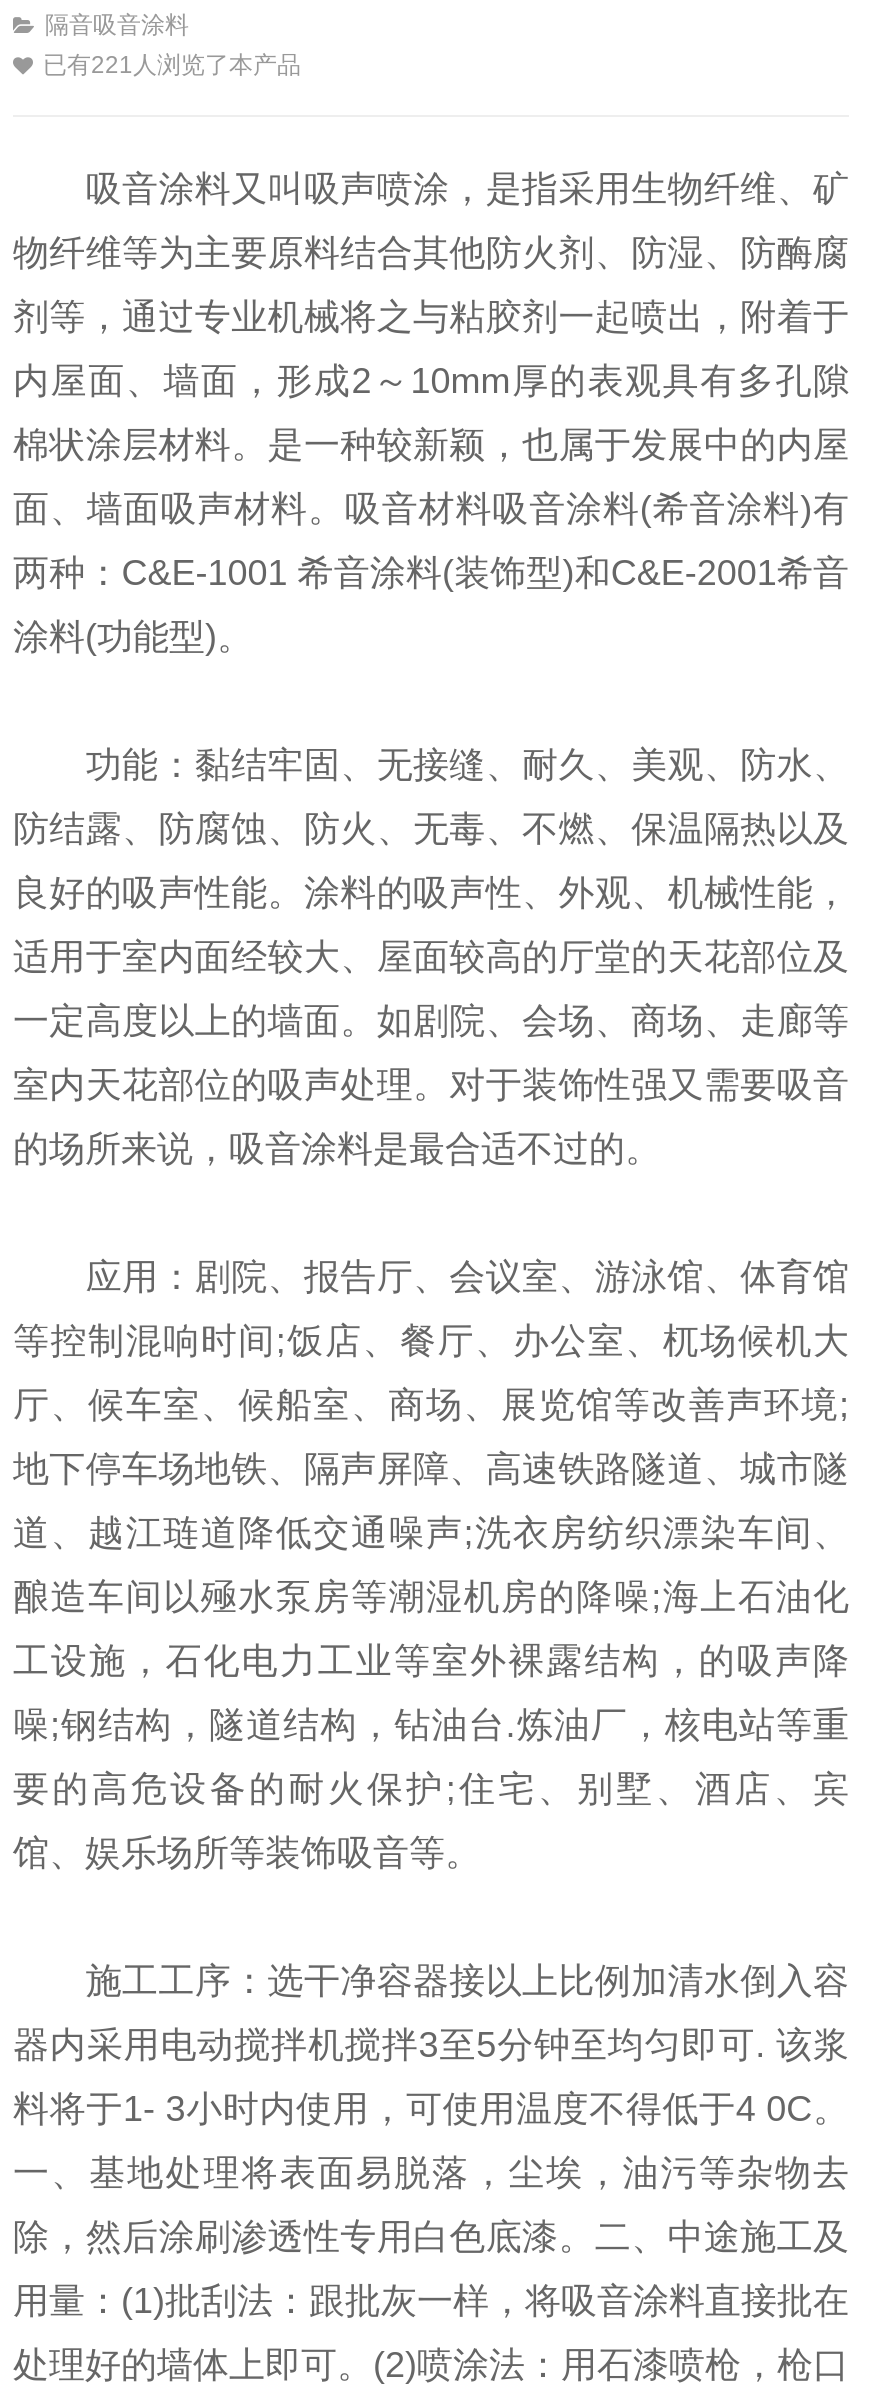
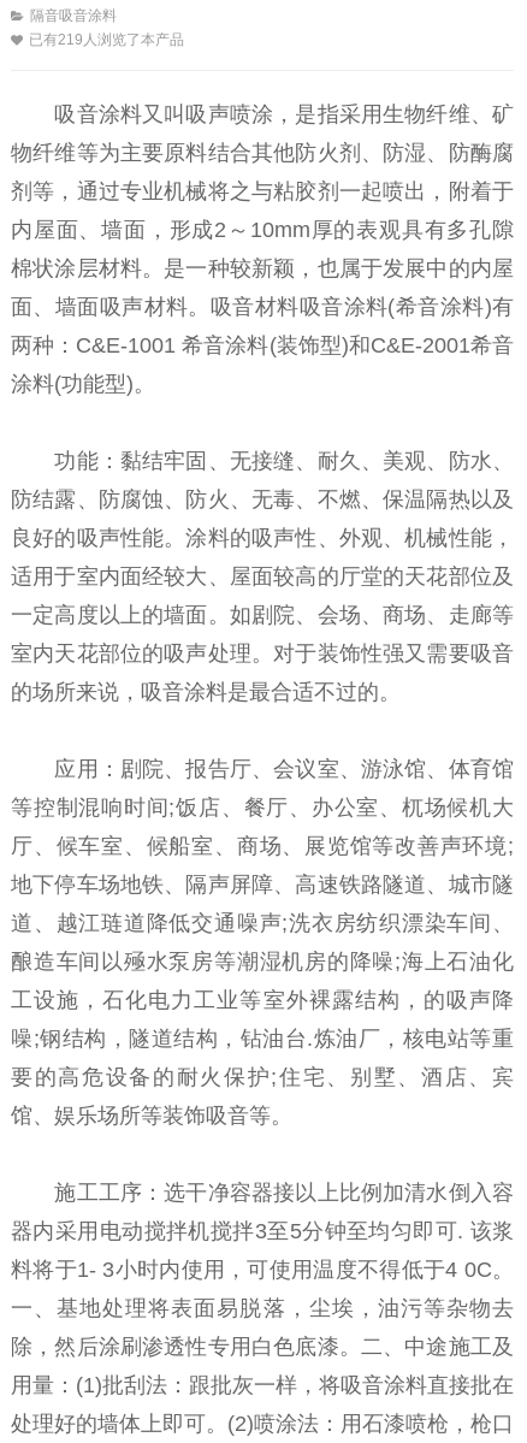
[43,51,301,79] 已有221人浏览了本产品 -> [29,31,184,48] 已有219人浏览了本产品

